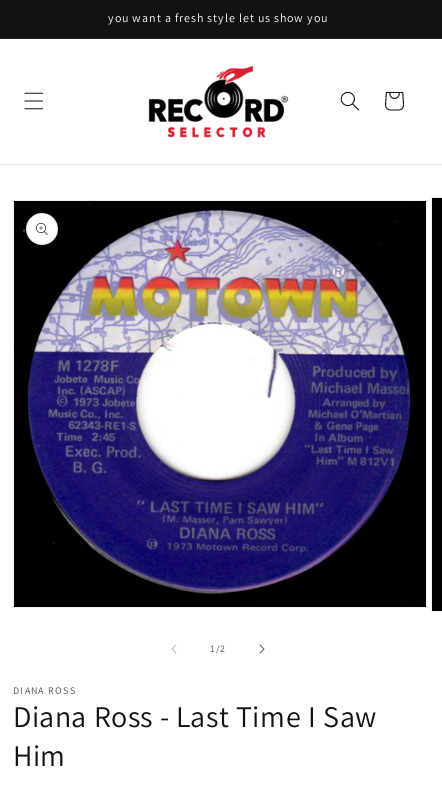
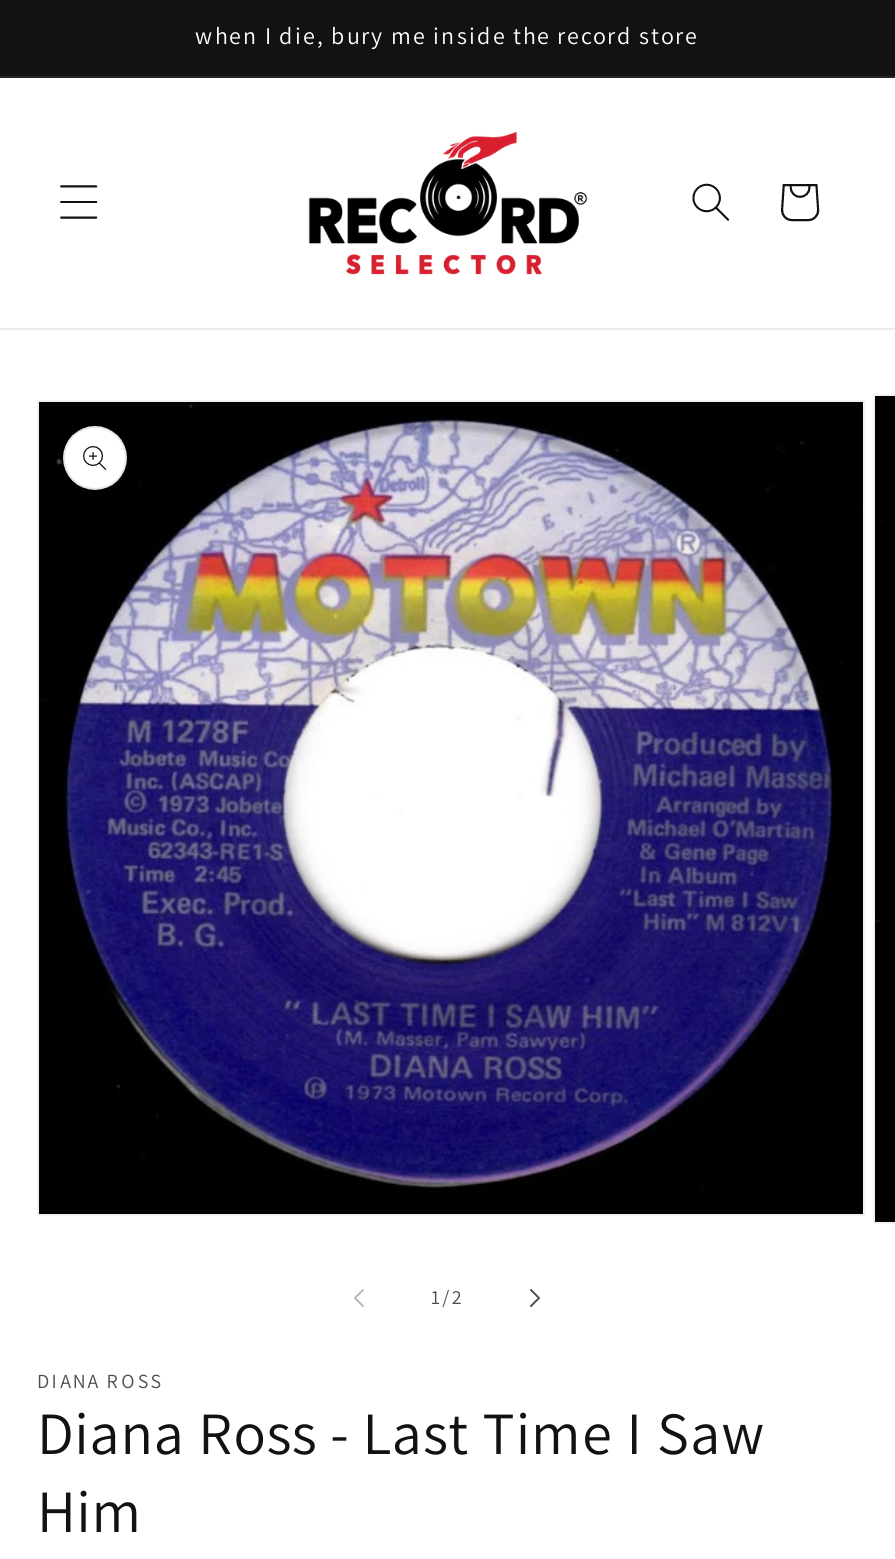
[108,10,328,25] you want a fresh style let us show you -> [195,20,699,50] when I die, bury me inside the record store

